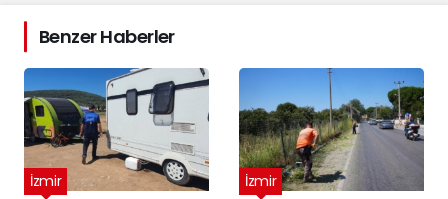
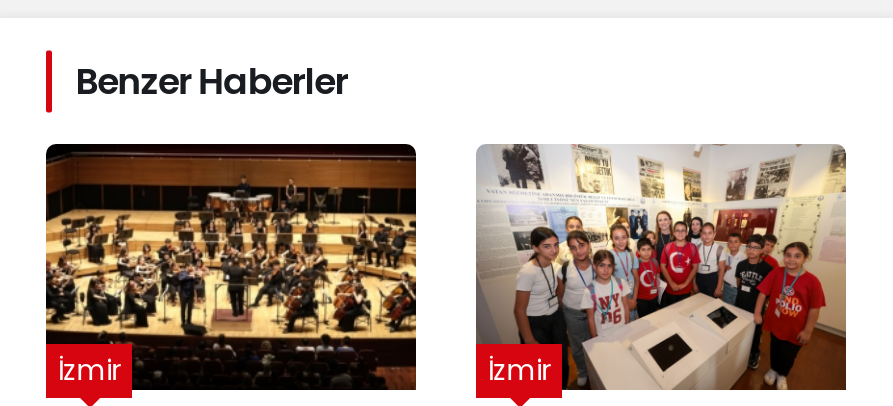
[23,67,210,192] [image] -> [44,142,418,392] [image]
[238,67,425,192] [image] -> [474,142,848,392] [image]

